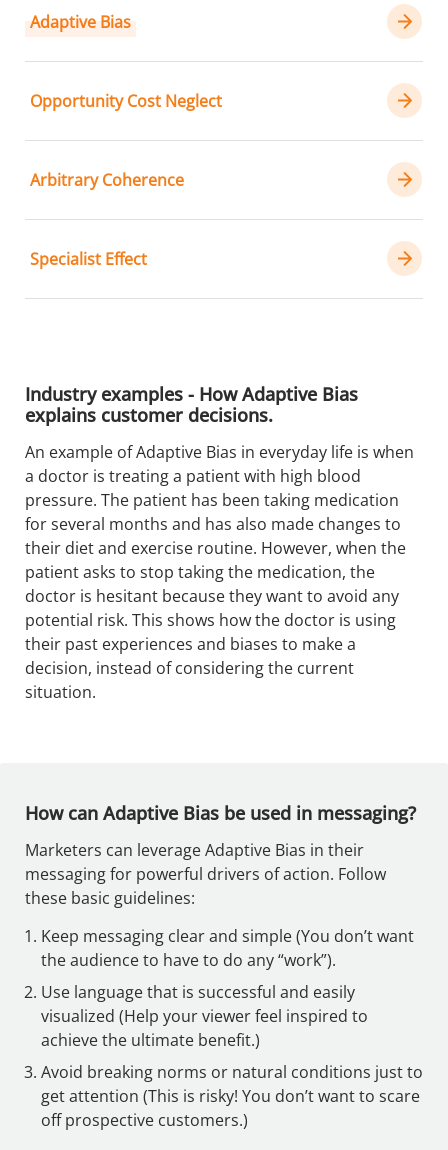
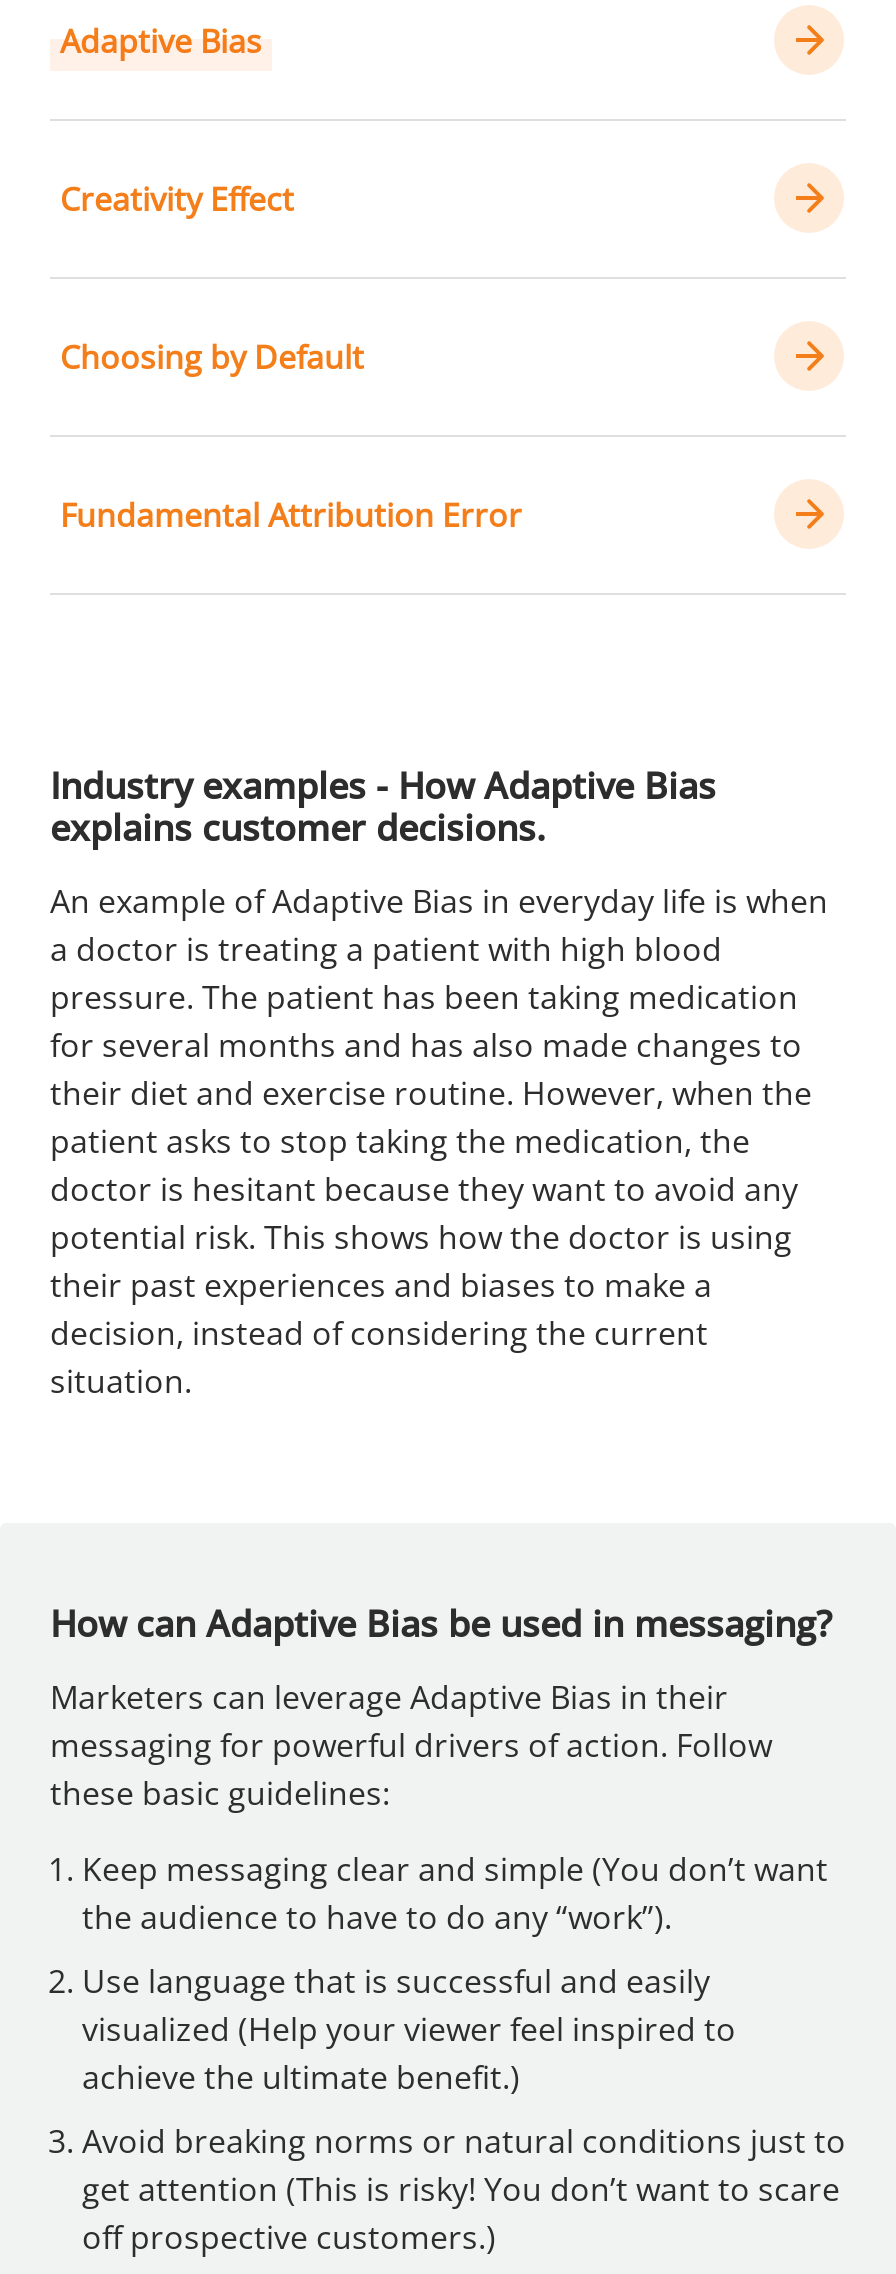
[30,90,222,112] Opportunity Cost Neglect -> [60,177,294,221] Creativity Effect
[30,169,184,191] Arbitrary Coherence -> [60,335,364,379] Choosing by Default
[30,248,147,270] Specialist Effect -> [60,493,522,537] Fundamental Attribution Error

